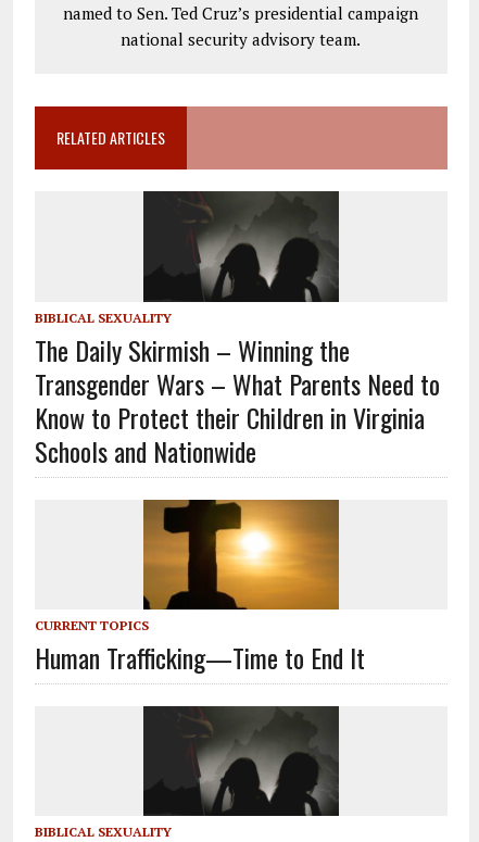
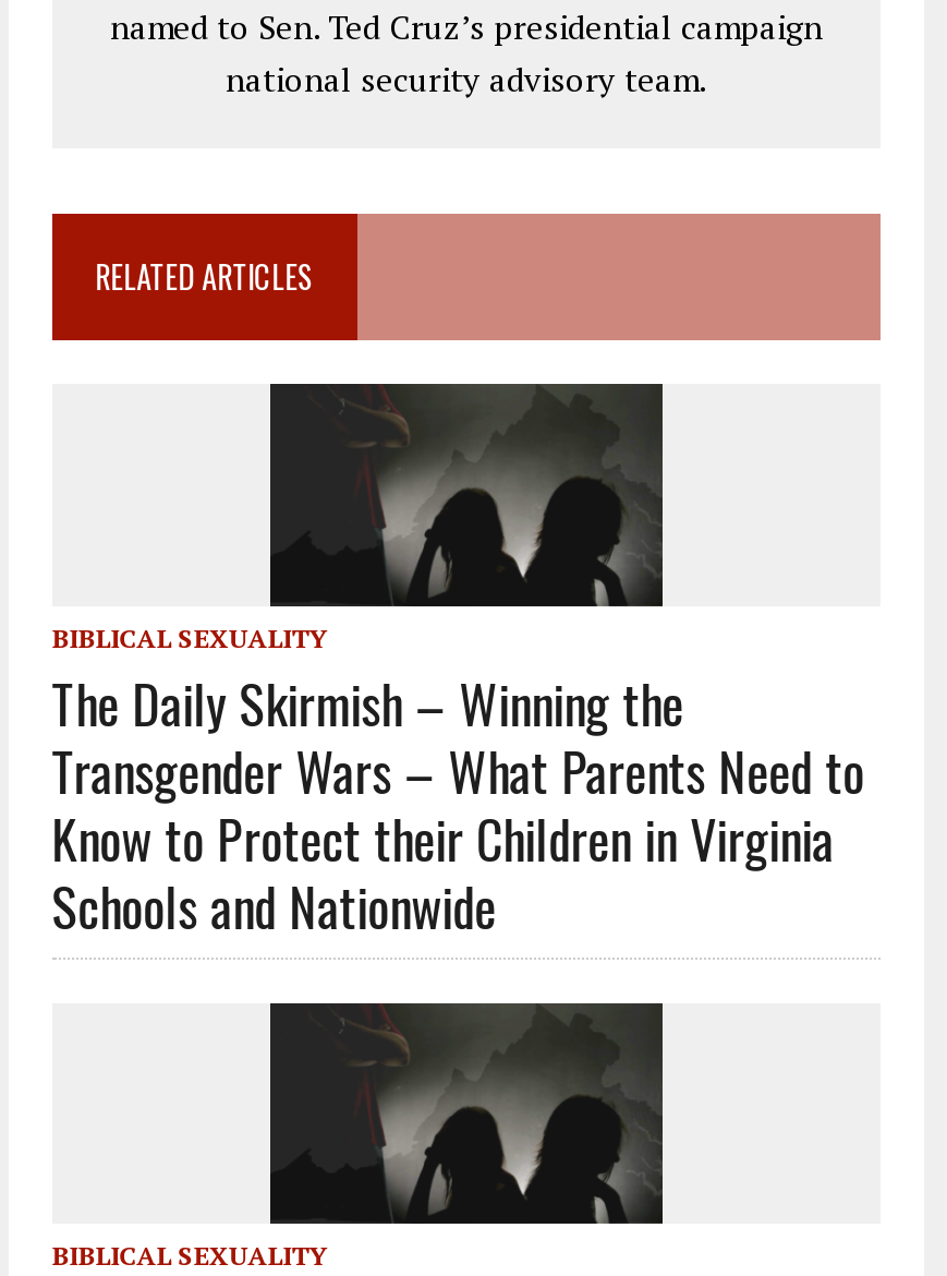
[34,499,365,676] [image] | CURRENT TOPICS | Human Trafficking—Time to End It -> none

